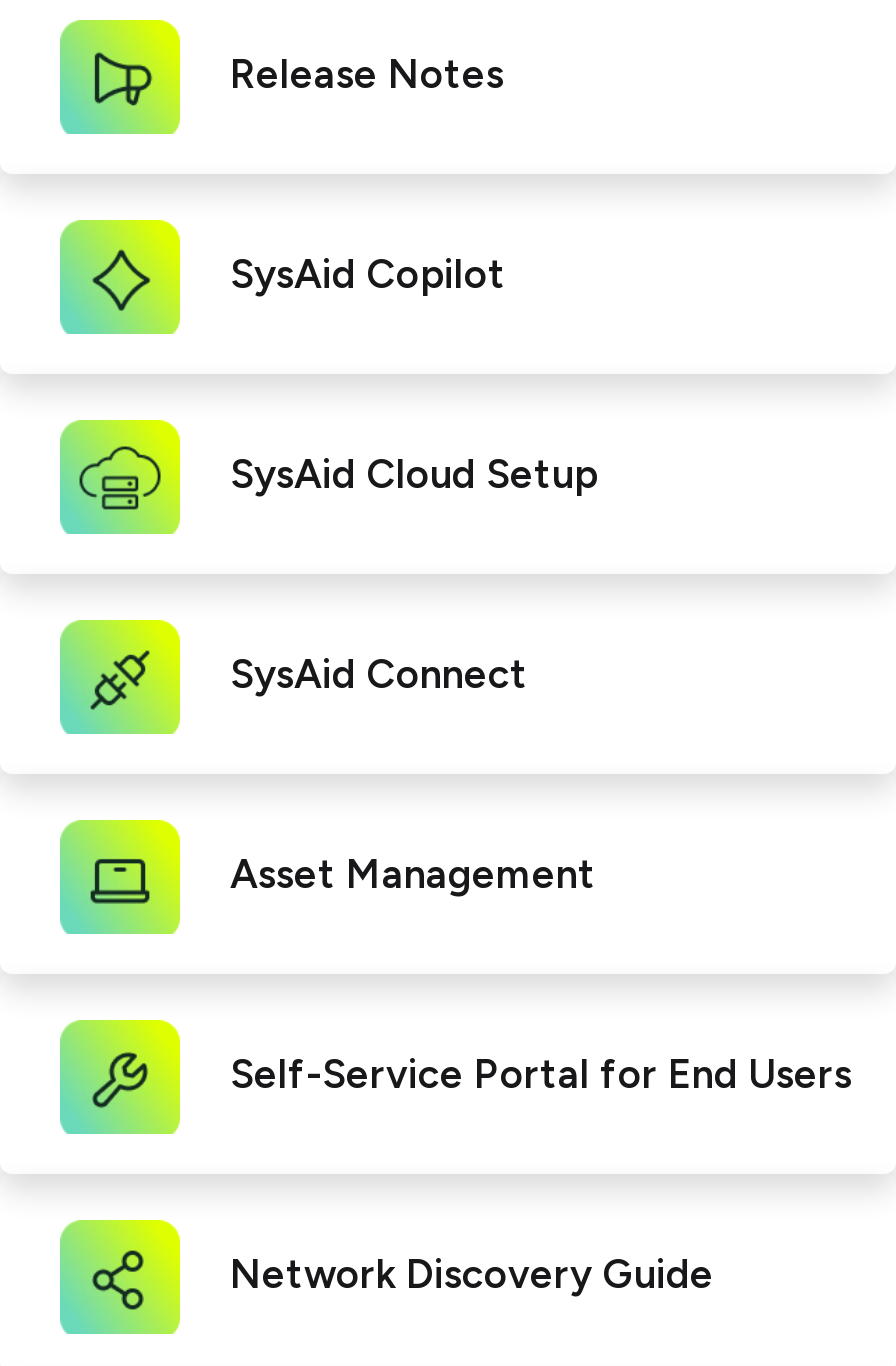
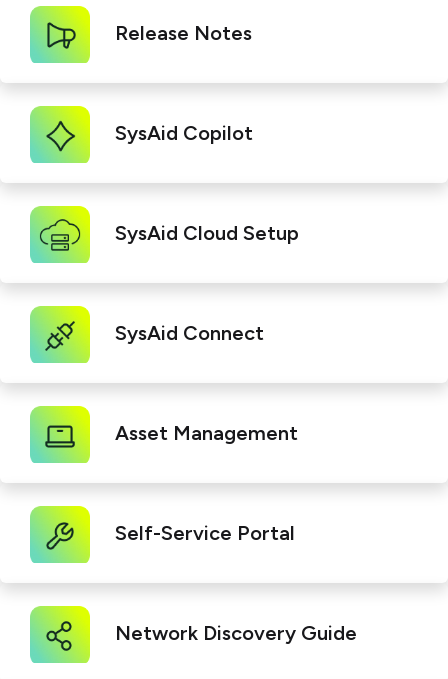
[230,1050,852,1098] Self-Service Portal for End Users -> [115,521,295,545] Self-Service Portal

